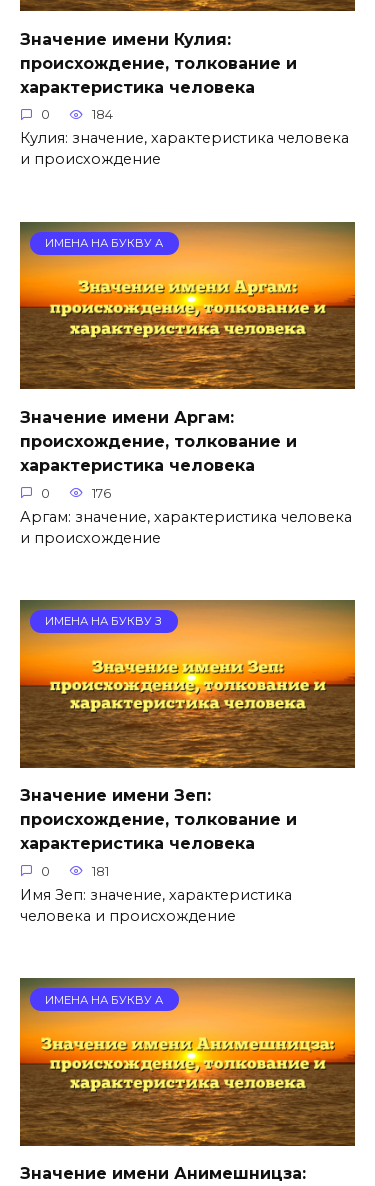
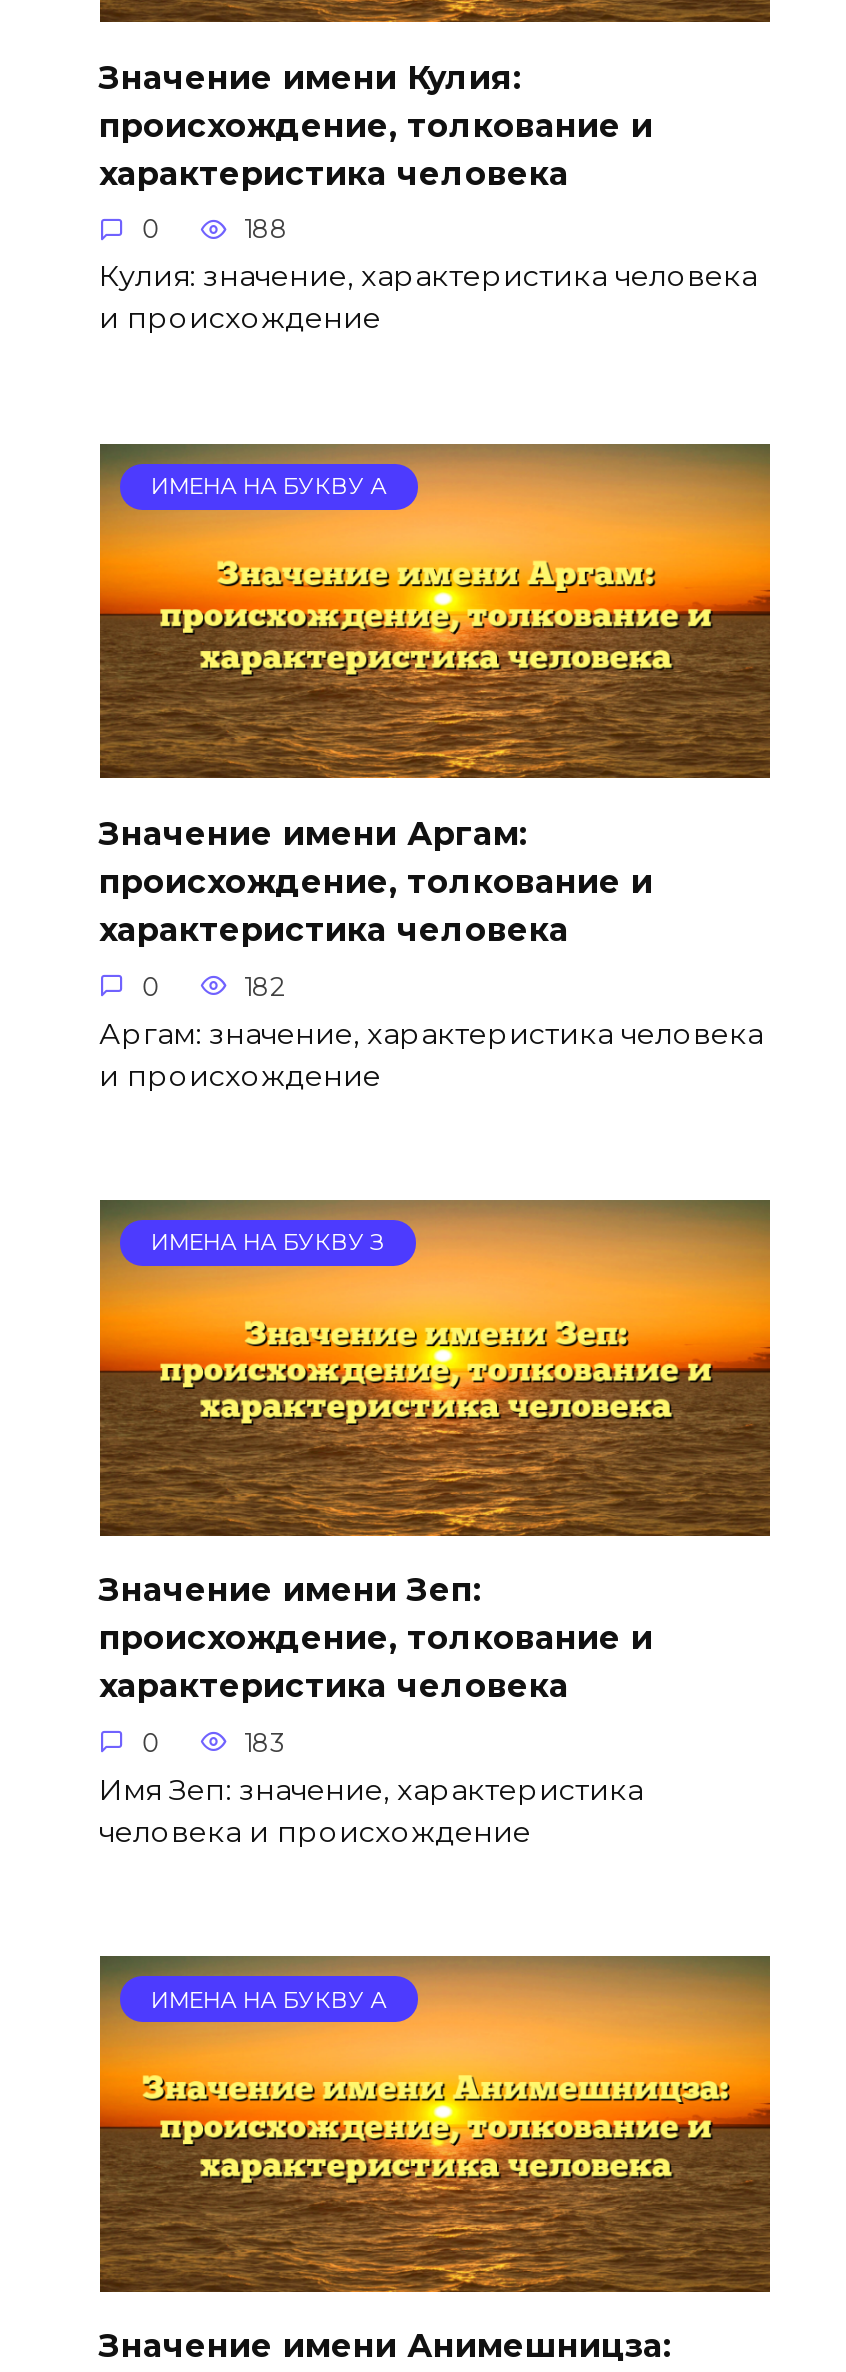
[92,107,113,122] 184 -> [244,215,288,245] 188
[92,486,111,501] 176 -> [244,971,284,1001] 182
[92,864,109,879] 181 -> [244,1728,286,1758] 183

